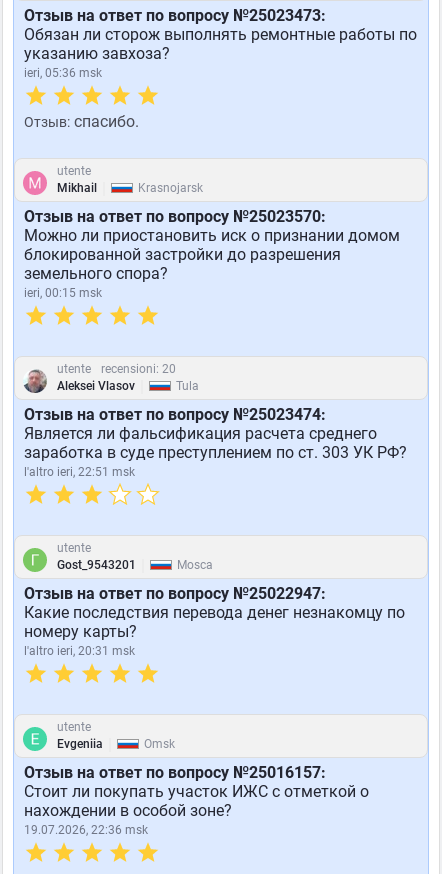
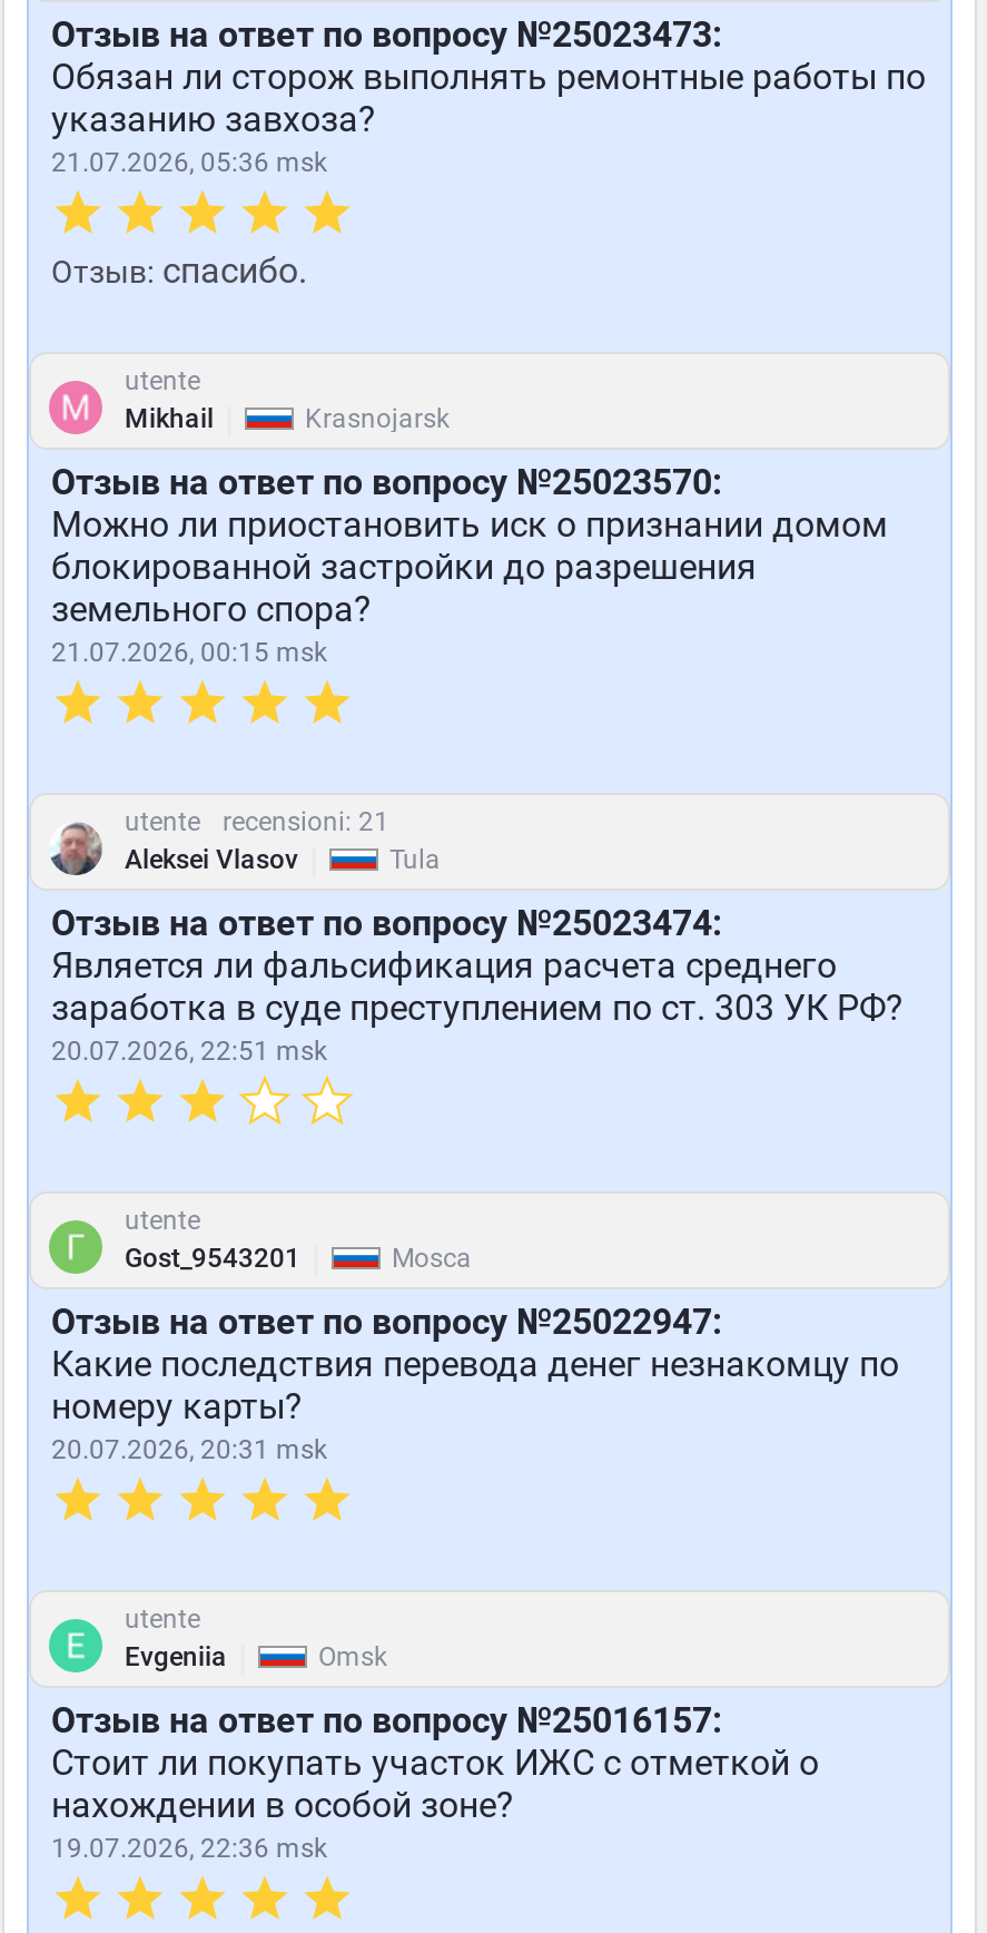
[24,66,102,80] ieri, 05:36 msk -> [51,147,327,178] 21.07.2026, 05:36 msk
[24,286,102,300] ieri, 00:15 msk -> [51,637,327,668] 21.07.2026, 00:15 msk
[57,362,176,376] utente recensioni: 20 -> [125,806,389,837] utente recensioni: 21
[24,465,135,479] l'altro ieri, 22:51 msk -> [51,1036,327,1067] 20.07.2026, 22:51 msk
[24,644,135,658] l'altro ieri, 20:31 msk -> [51,1434,327,1465] 20.07.2026, 20:31 msk

